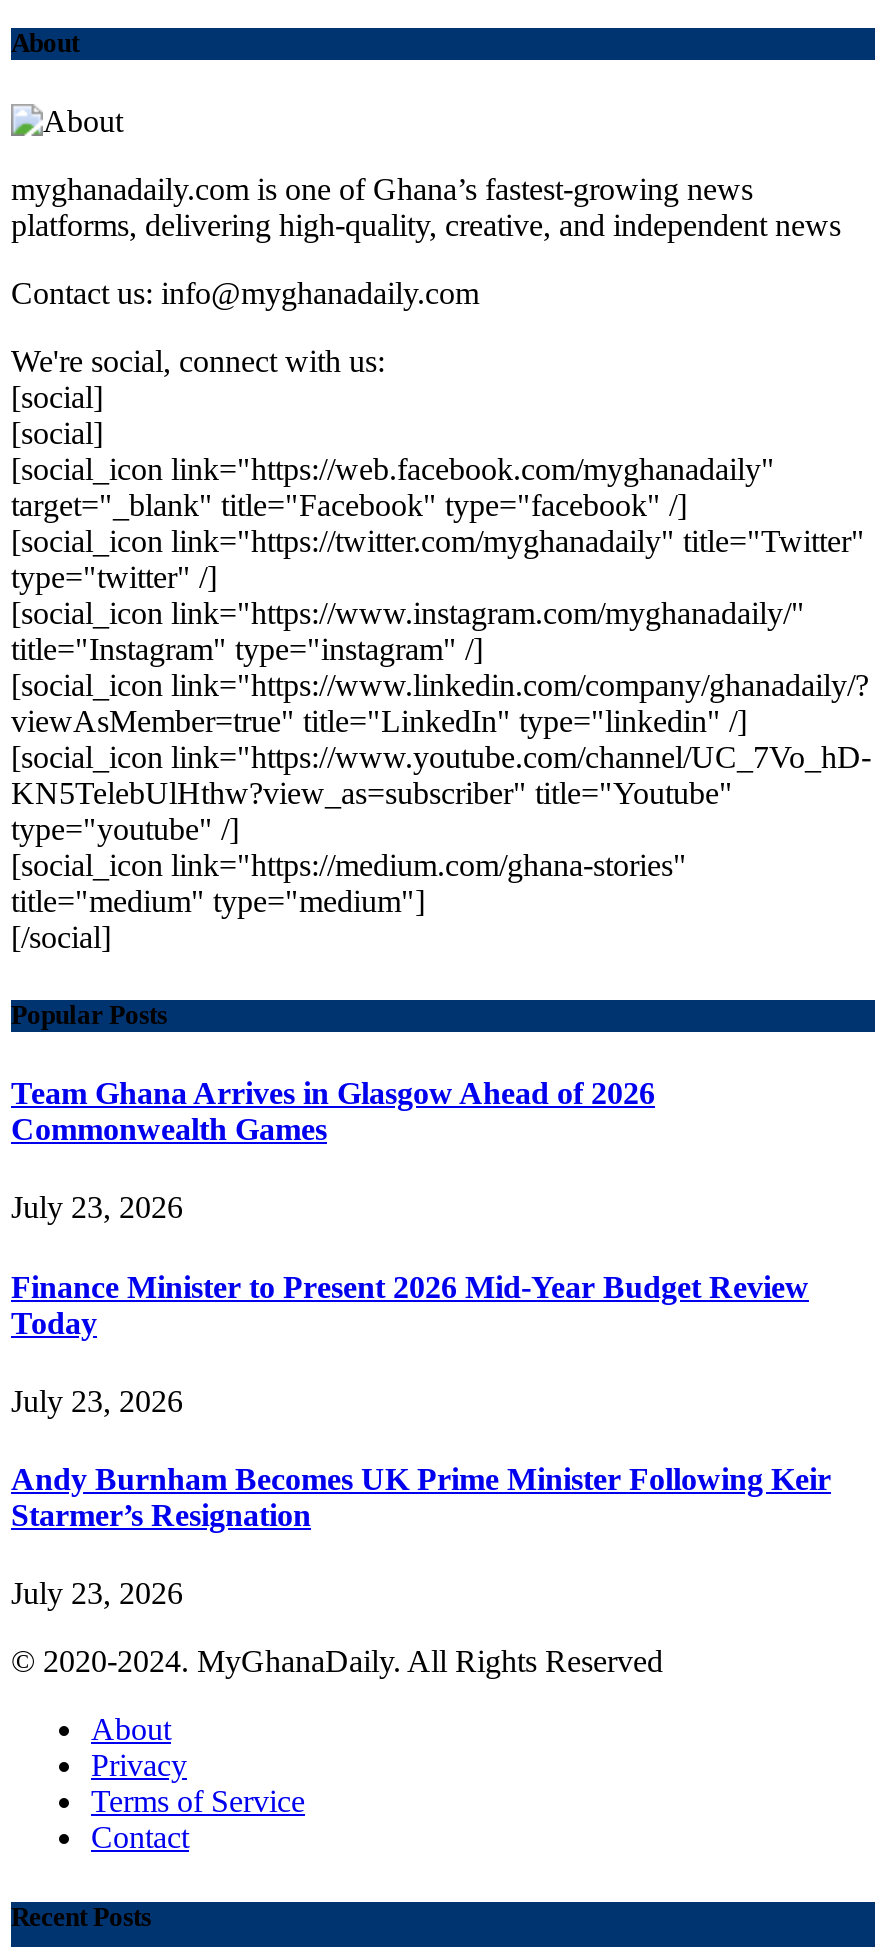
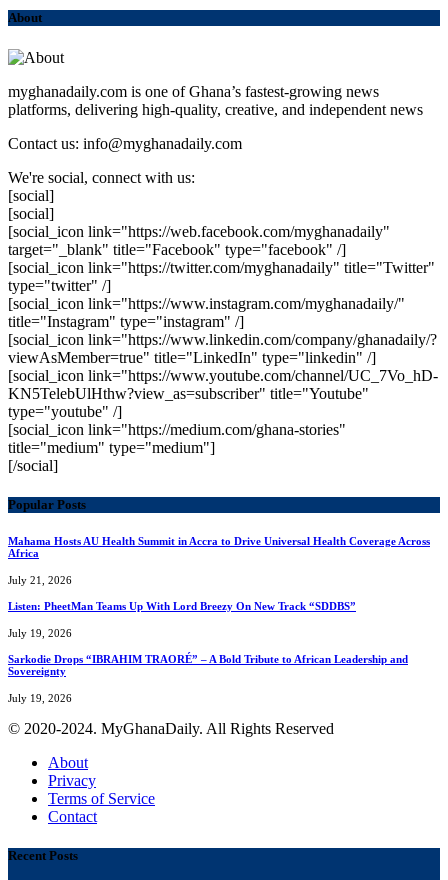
[11,1076,655,1146] Team Ghana Arrives in Glasgow Ahead of 2026 | Commonwealth Games -> [8,535,430,559] Mahama Hosts AU Health Summit in Accra to Drive Universal Health Coverage Across | Africa
[11,1190,183,1224] July 23, 2026 -> [8,573,72,585] July 21, 2026
[11,1269,809,1339] Finance Minister to Present 2026 Mid-Year Budget Review | Today -> [8,600,356,612] Listen: PheetMan Teams Up With Lord Breezy On New Track “SDDBS”
[11,1383,183,1417] July 23, 2026 -> [8,627,72,639] July 19, 2026
[11,1462,831,1532] Andy Burnham Becomes UK Prime Minister Following Keir | Starmer’s Resignation -> [8,653,408,677] Sarkodie Drops “IBRAHIM TRAORÉ” – A Bold Tribute to African Leadership and | Sovereignty
[11,1576,183,1610] July 23, 2026 -> [8,692,72,704] July 19, 2026

